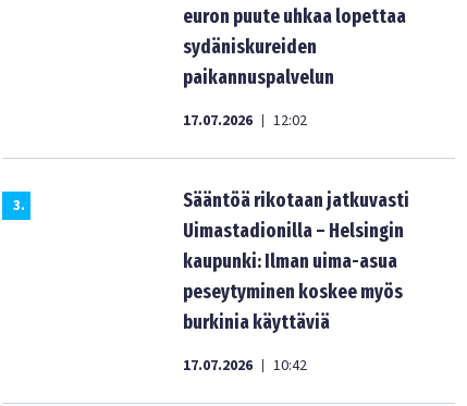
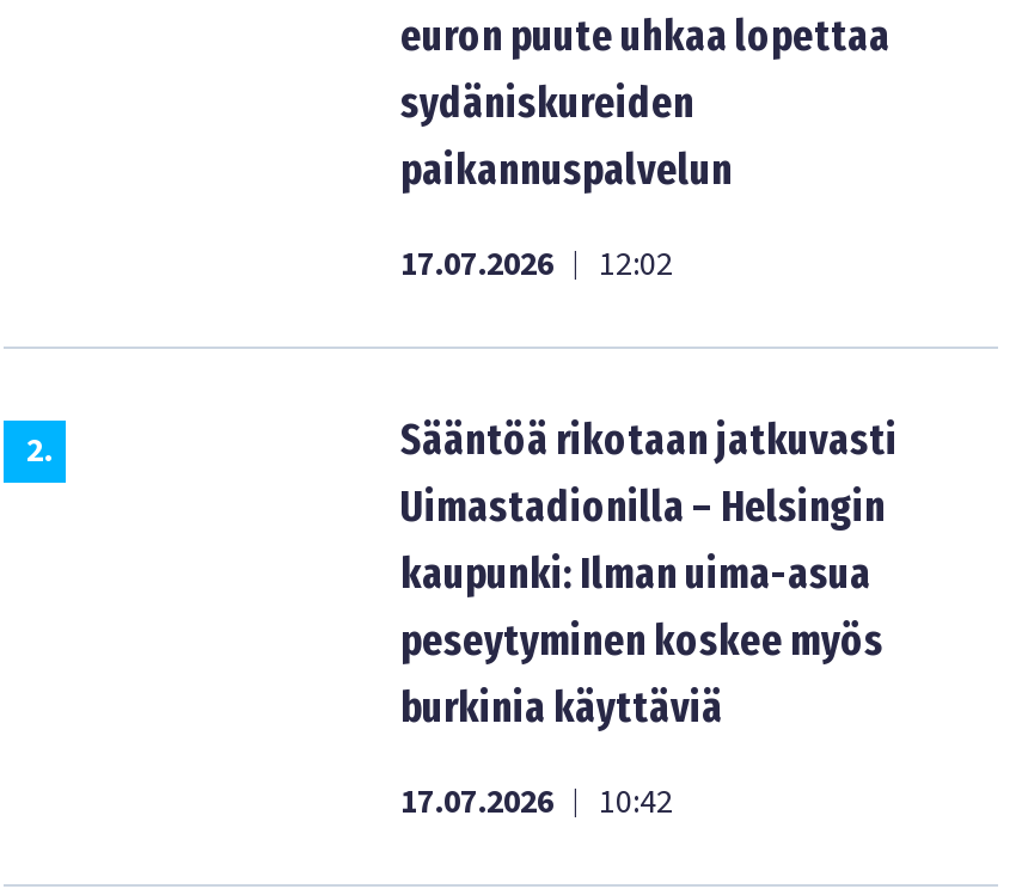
[13,195,24,217] 3. -> [26,428,53,476] 2.

